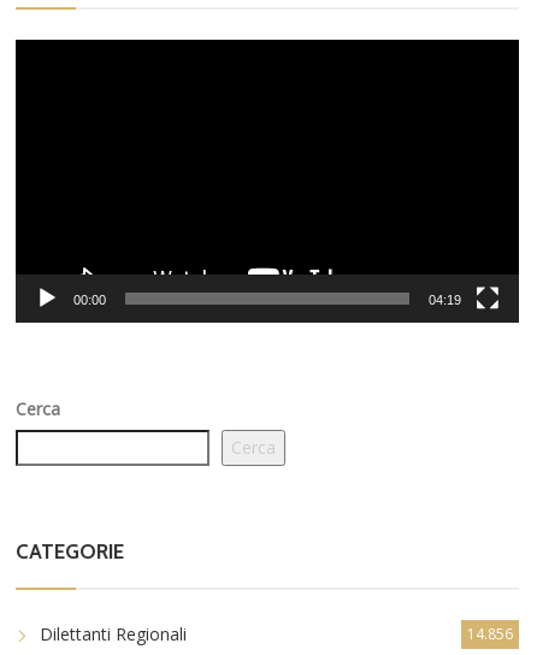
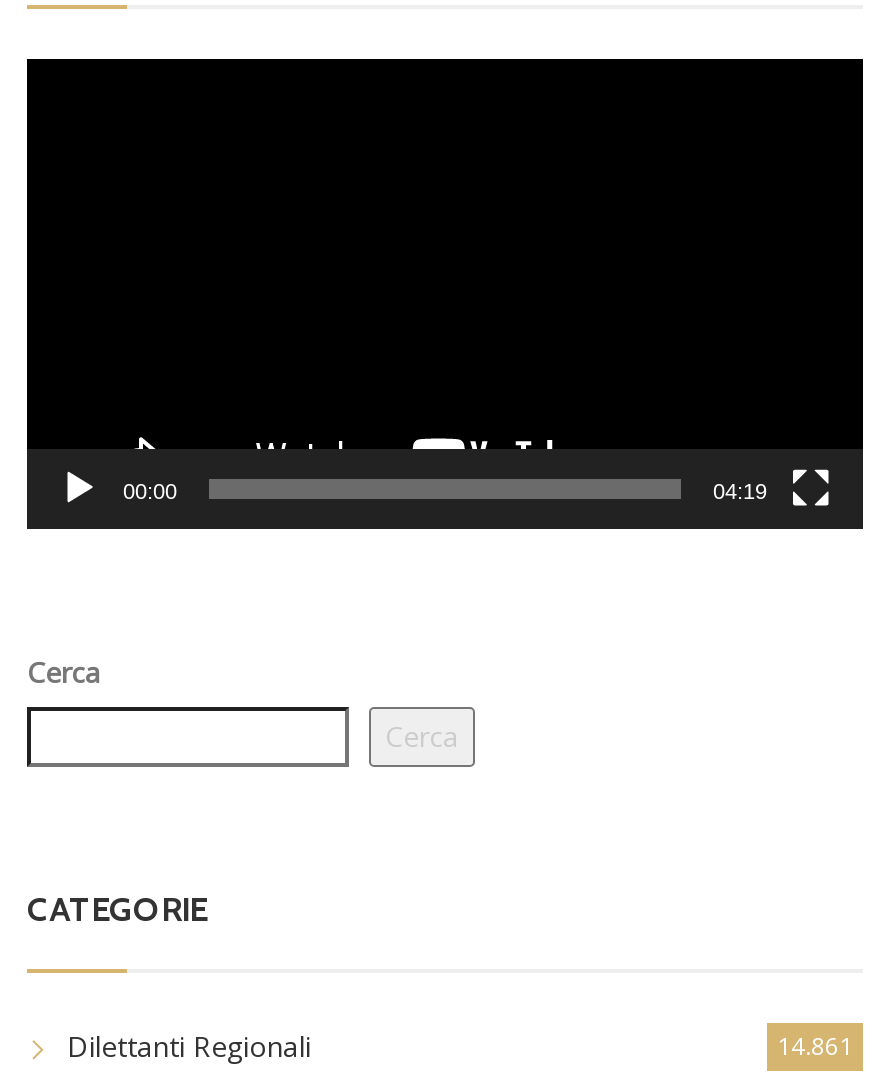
[467,623,513,644] 14.856 -> [777,1028,853,1062] 14.861

